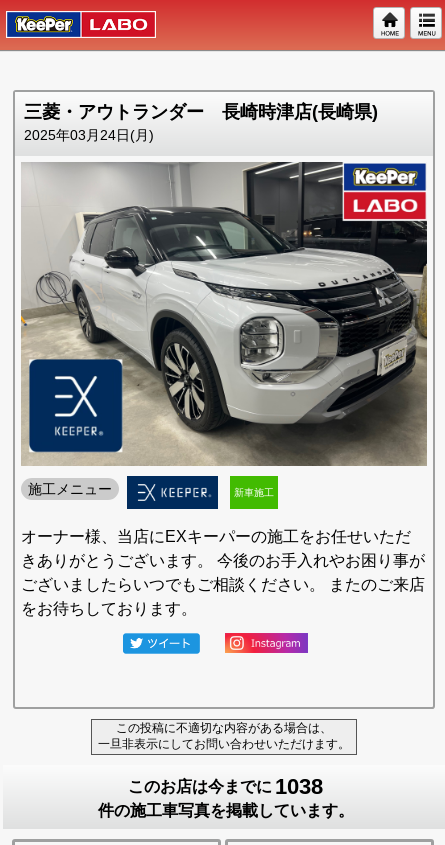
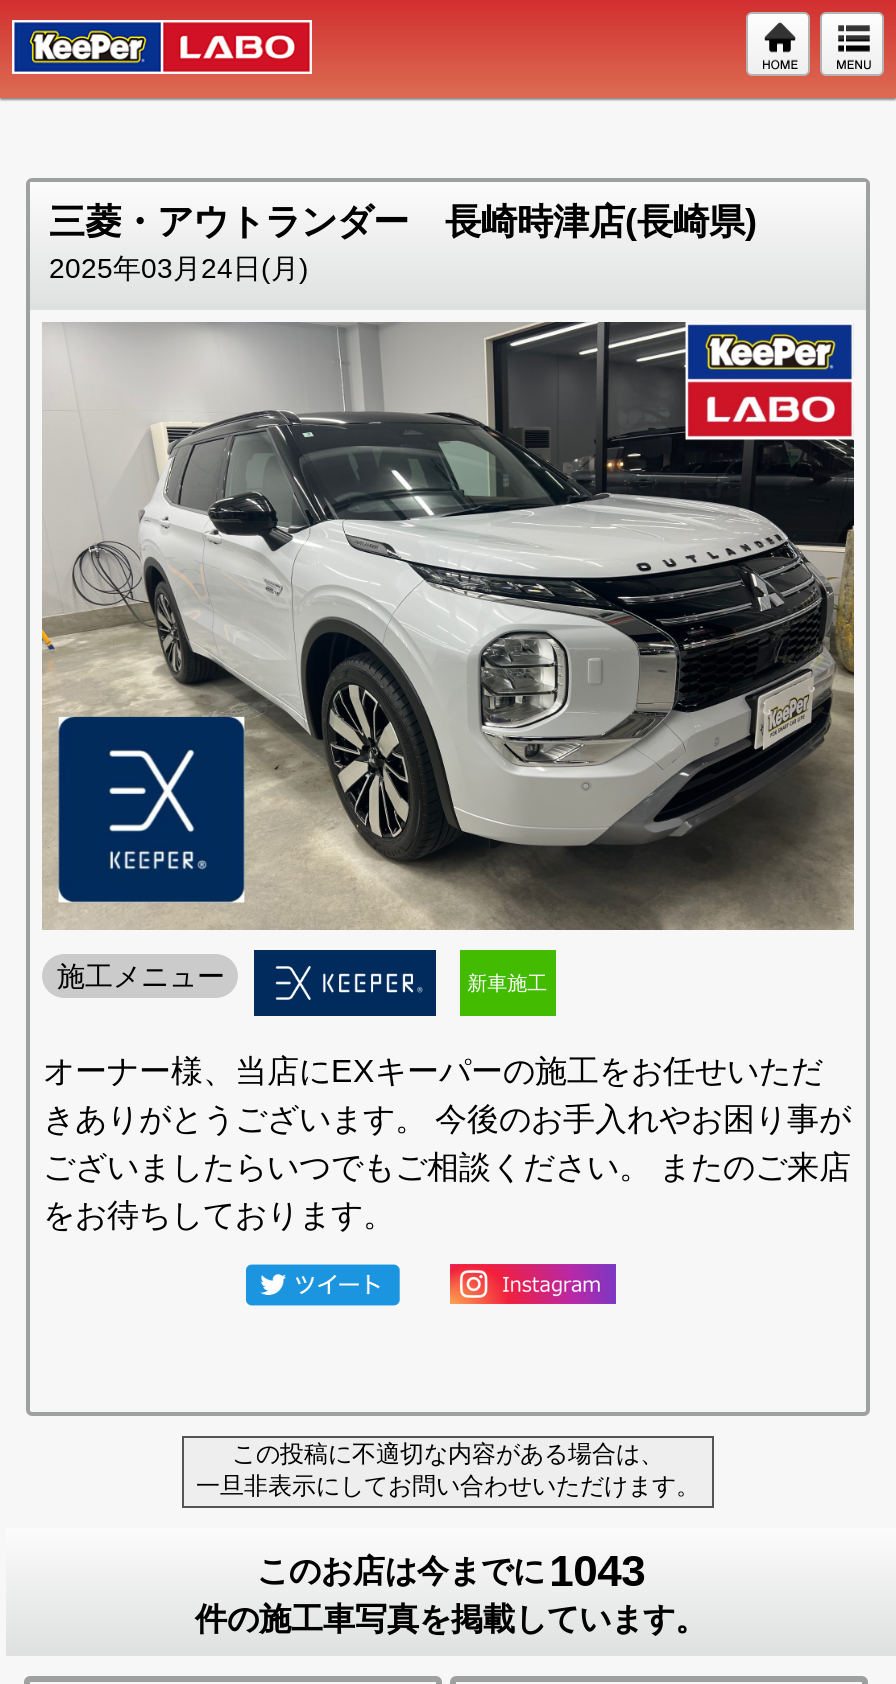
[128,774,323,799] このお店は今までに 1038 -> [257,1546,645,1596] このお店は今までに 1043

